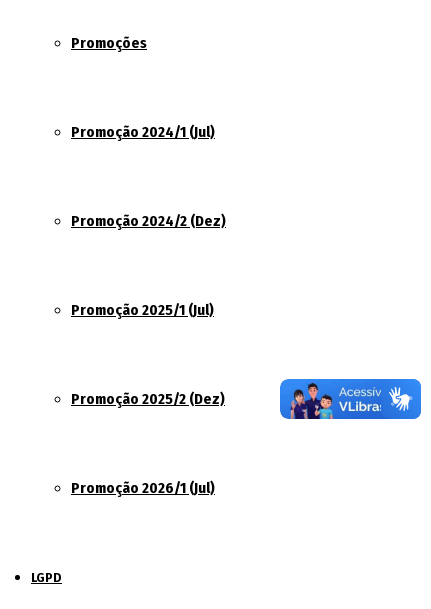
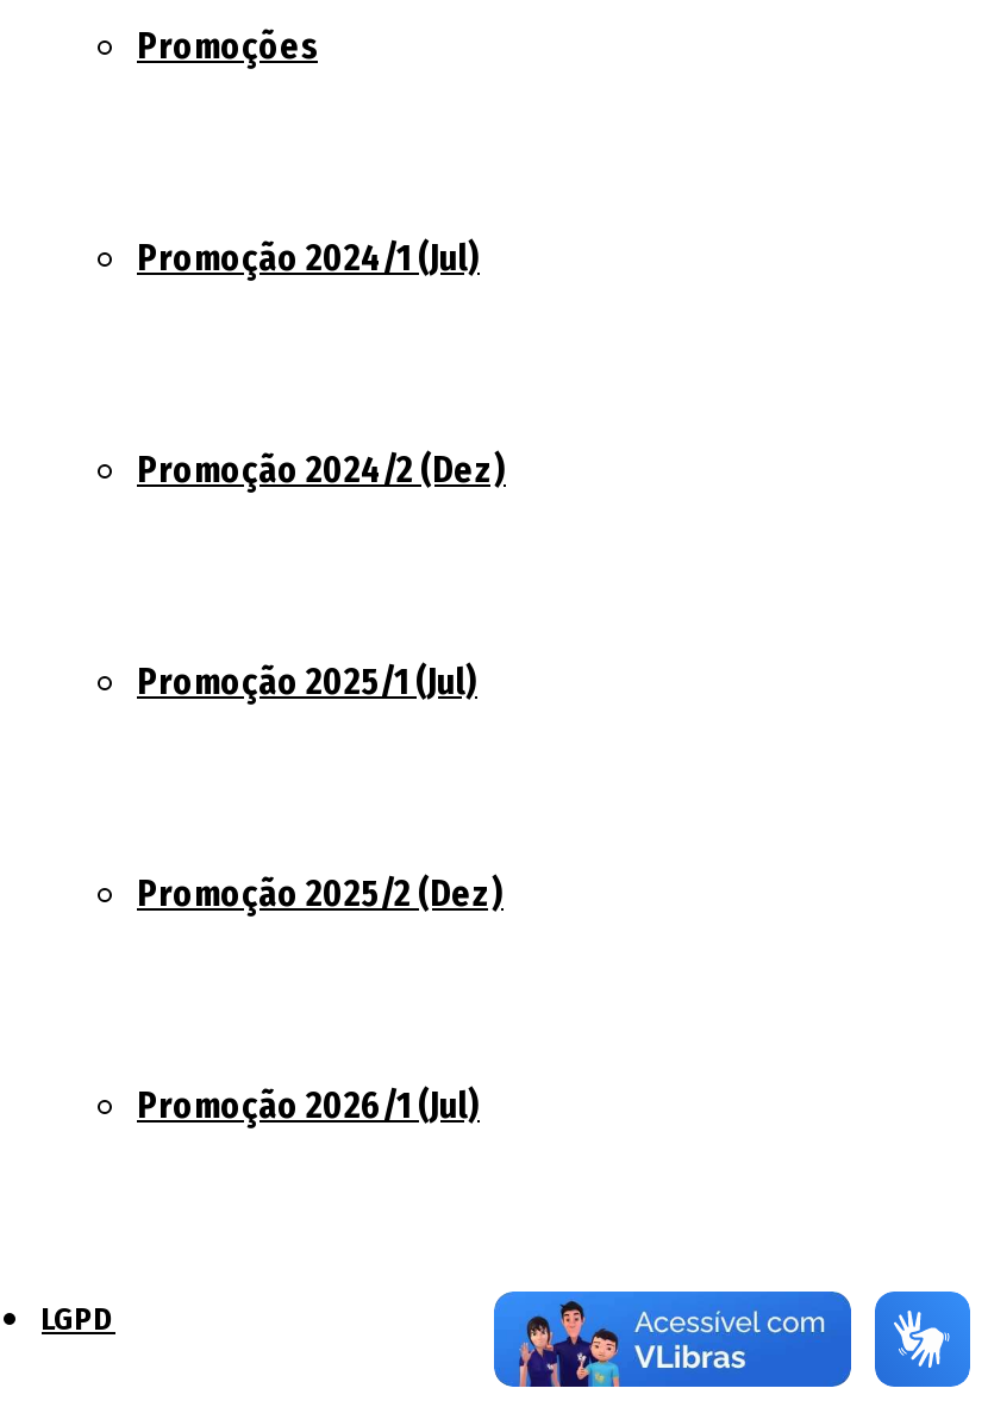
[279,378,422,420] [image] -> none
none -> [492,1289,853,1389] [image]
none -> [873,1289,973,1389] [image]

